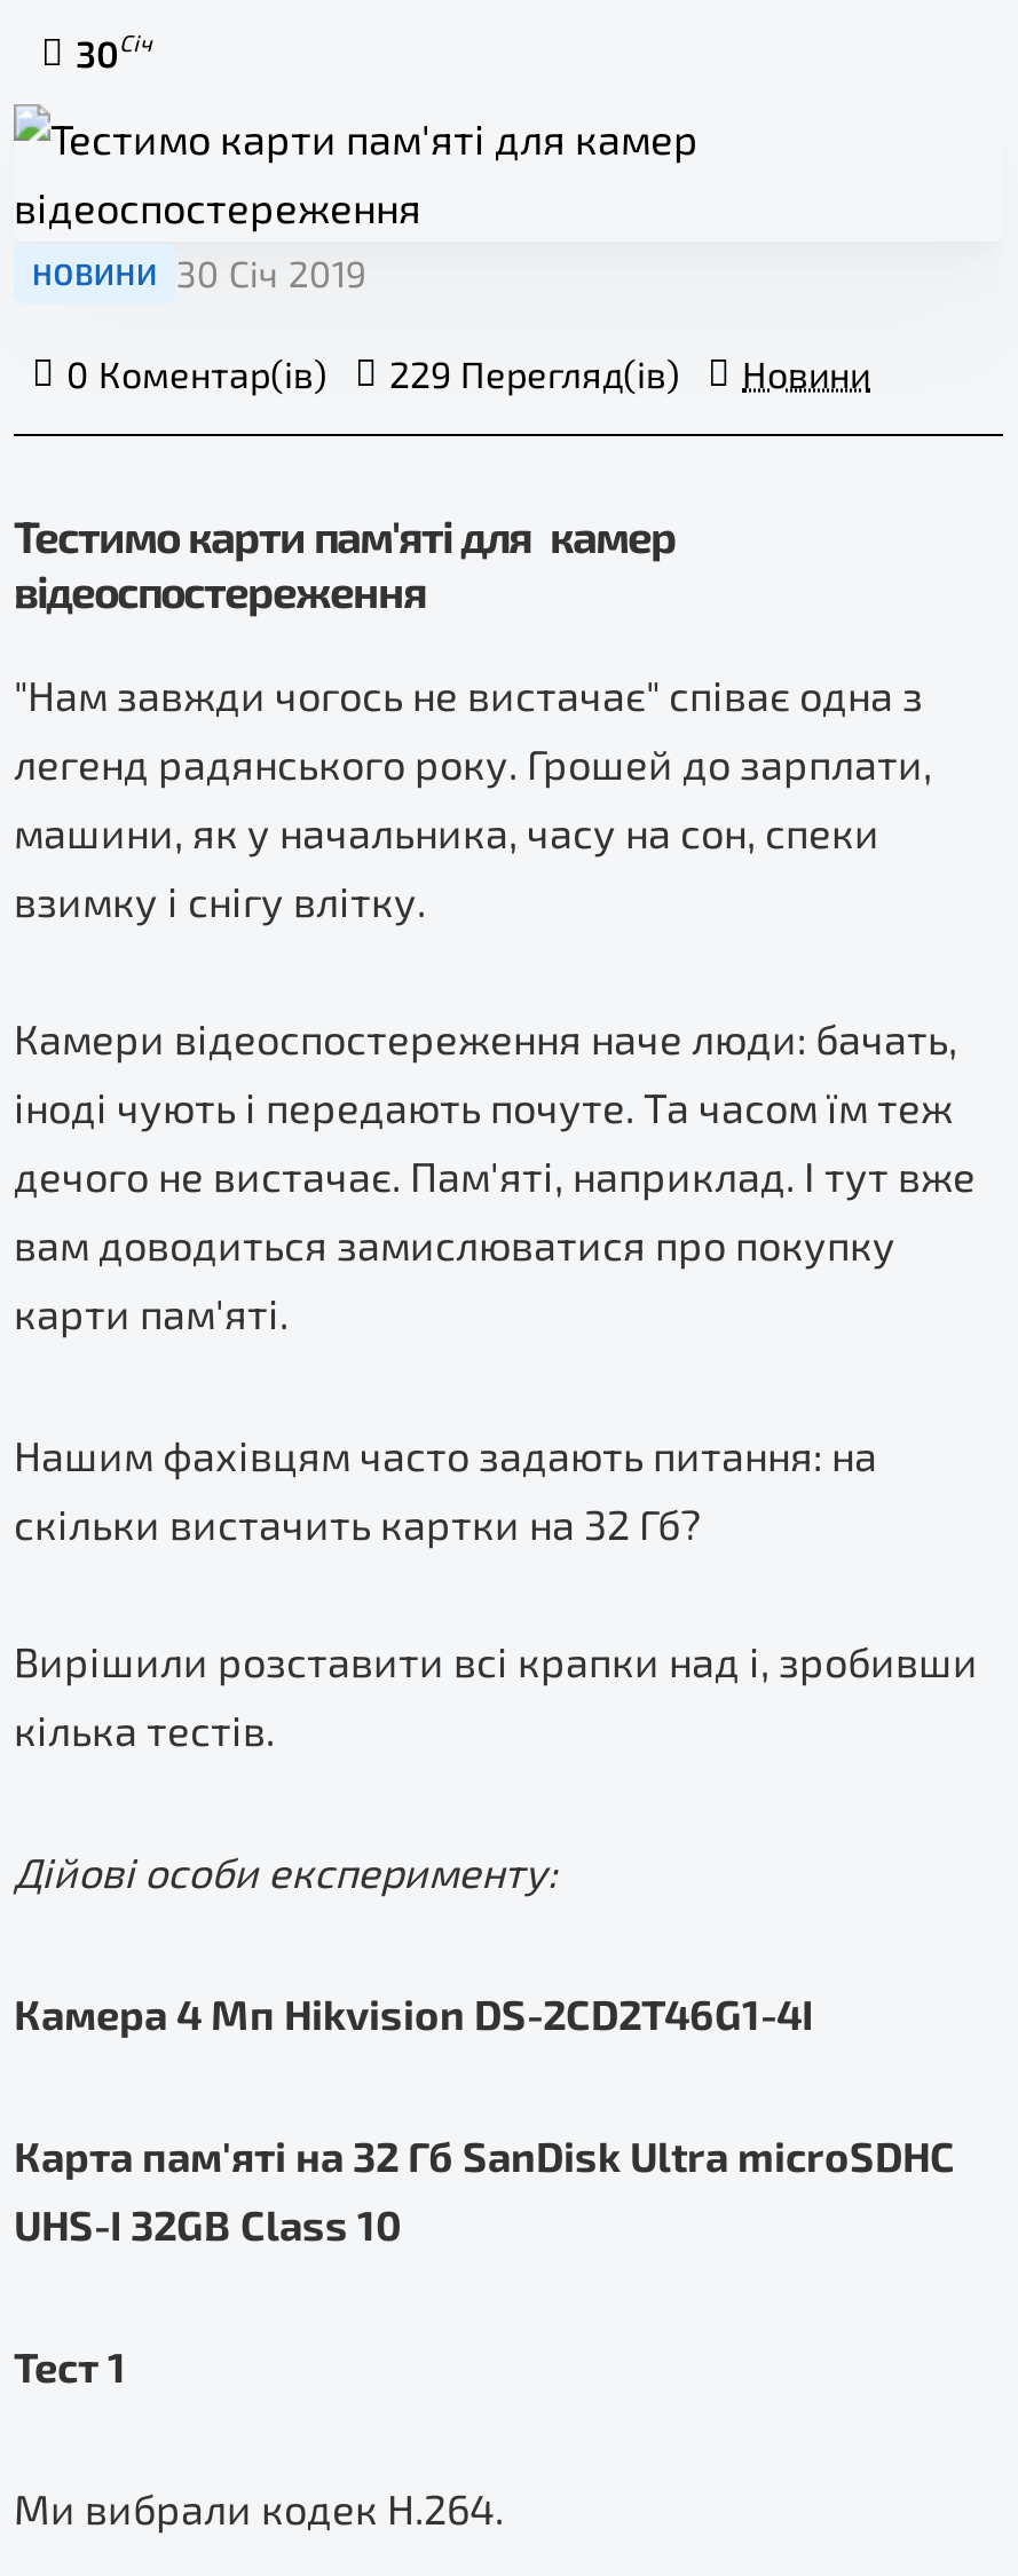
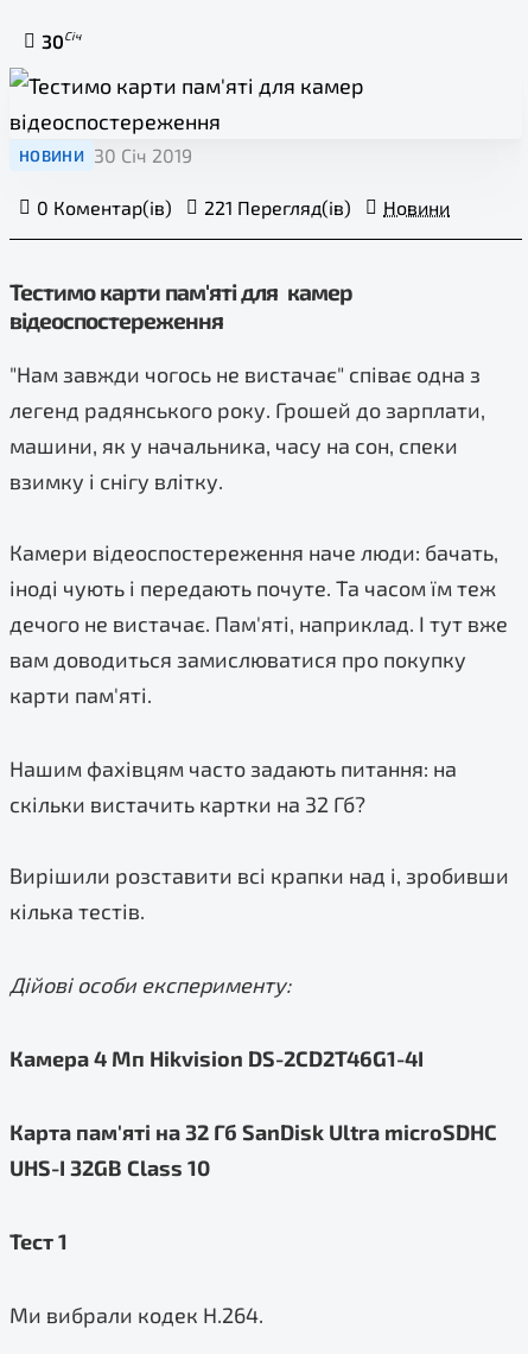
[66,352,870,395] 0 Коментар(ів) 229 Перегляд(ів) Новини -> [37,196,450,219] 0 Коментар(ів) 221 Перегляд(ів) Новини

